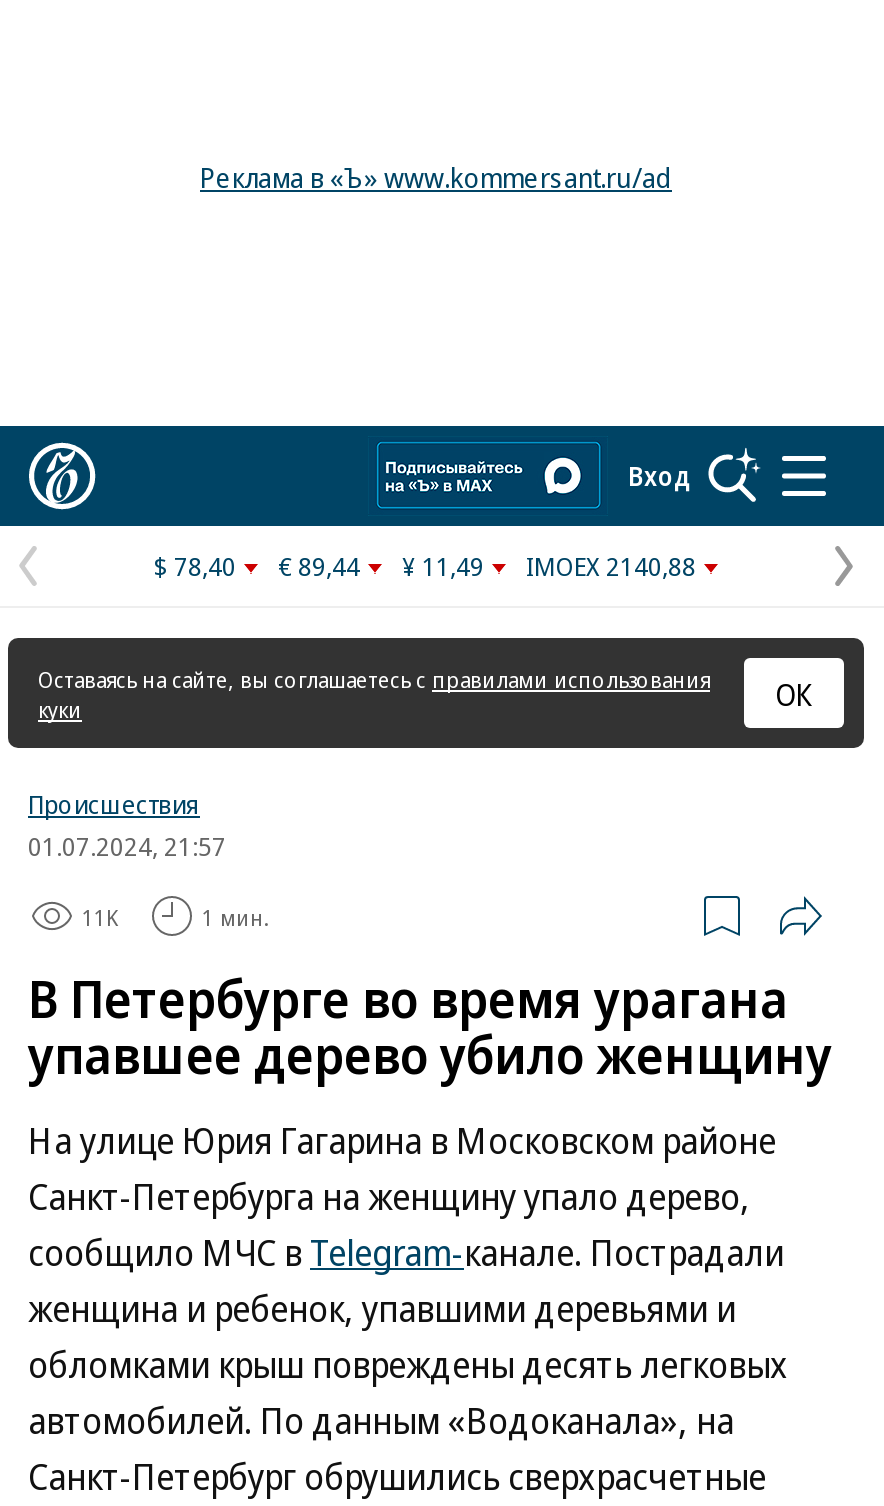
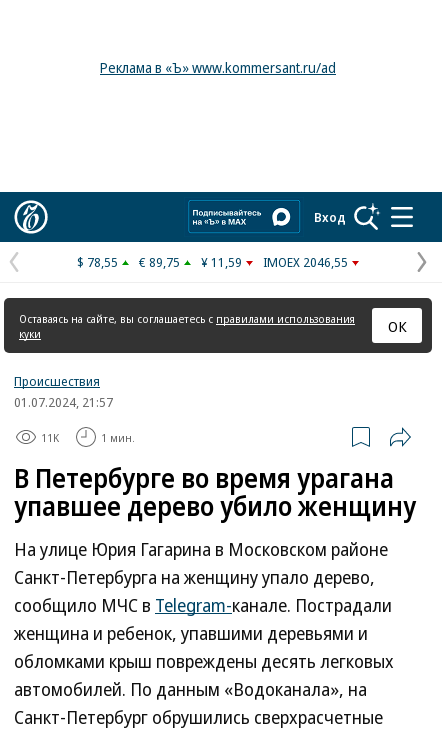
[154,548,236,584] $ 78,40 -> [77,253,118,271] $ 78,55
[278,548,360,584] € 89,44 -> [139,253,180,271] € 89,75
[402,548,484,584] ¥ 11,49 -> [201,253,242,271] ¥ 11,59
[526,548,696,584] IMOEX 2140,88 -> [263,253,348,271] IMOEX 2046,55

